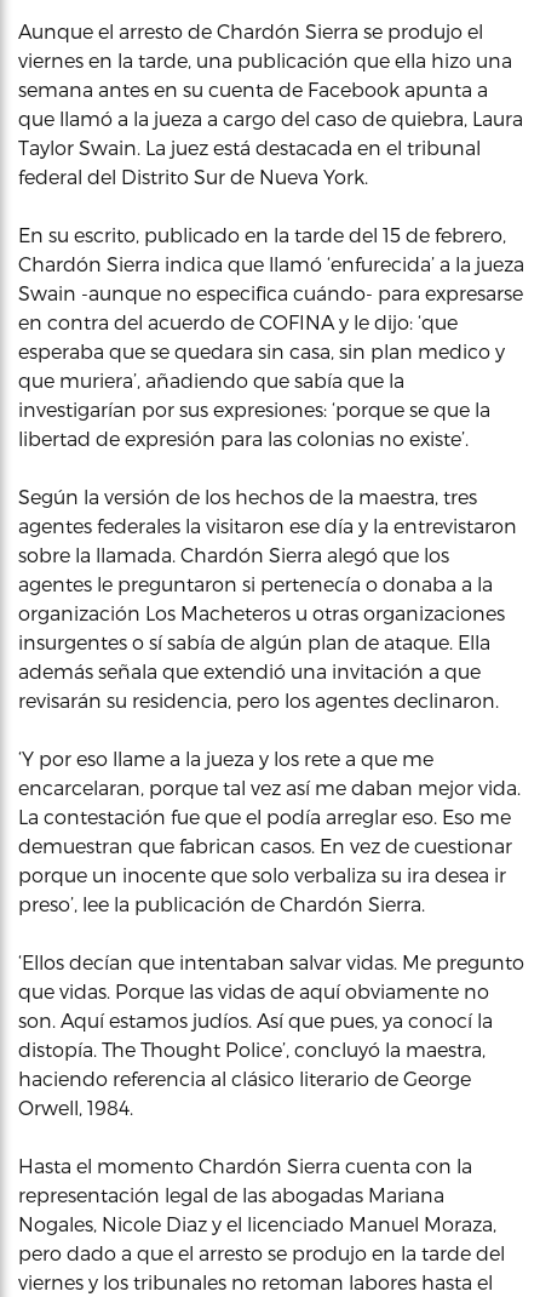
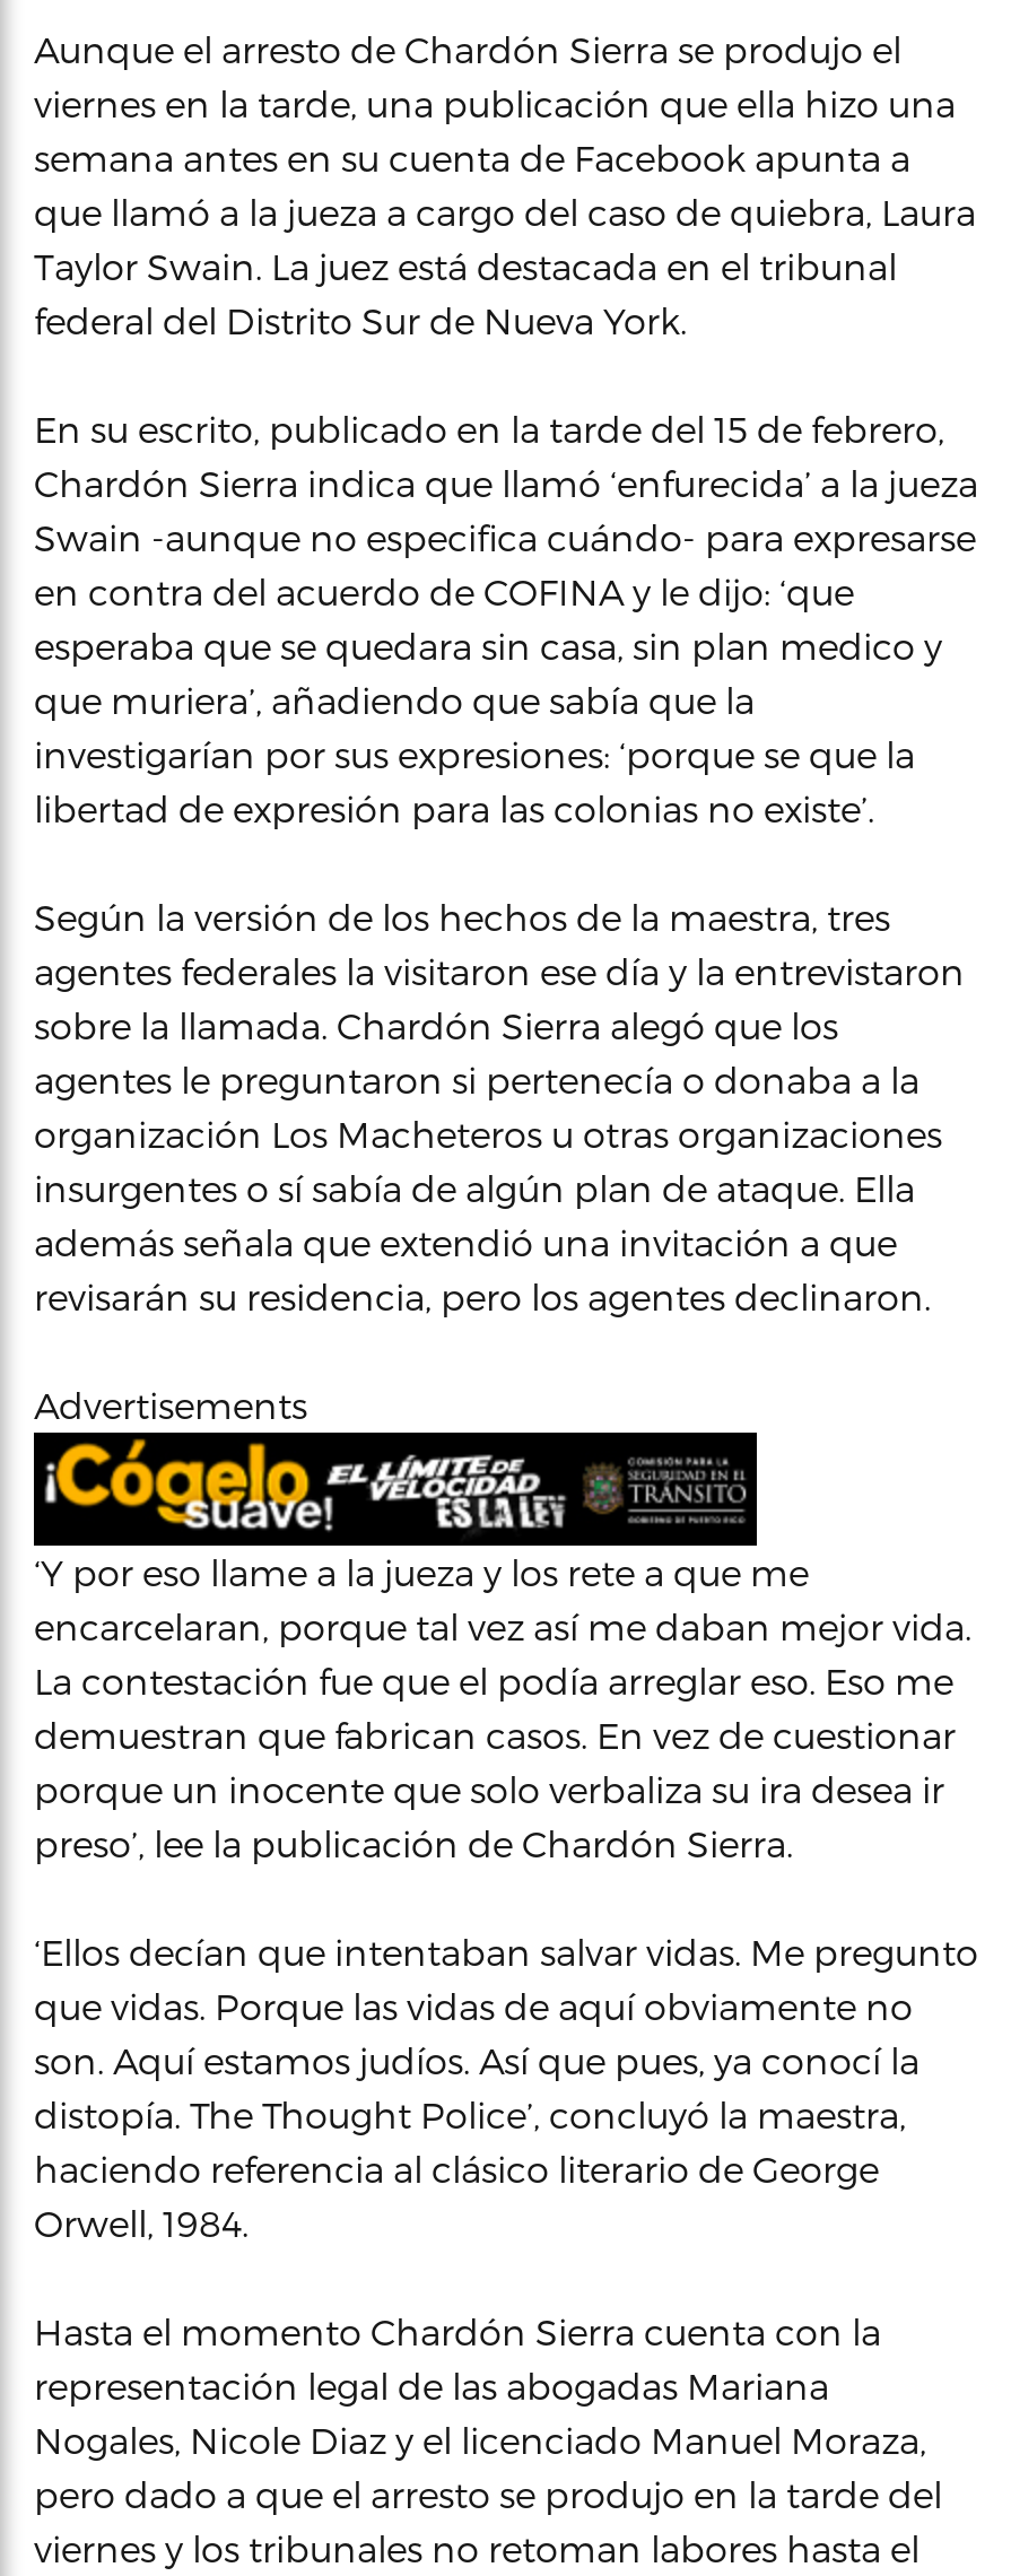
none -> [32,1430,759,1546] [image]
none -> [34,1383,307,1426] Advertisements

